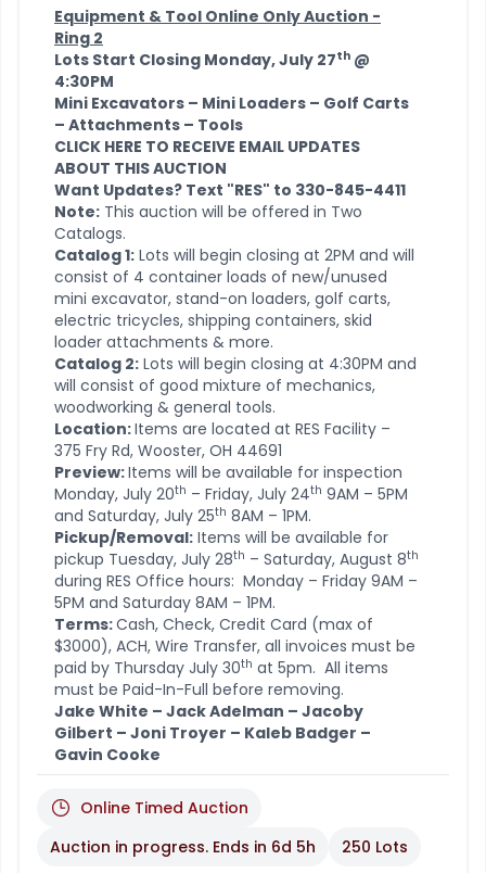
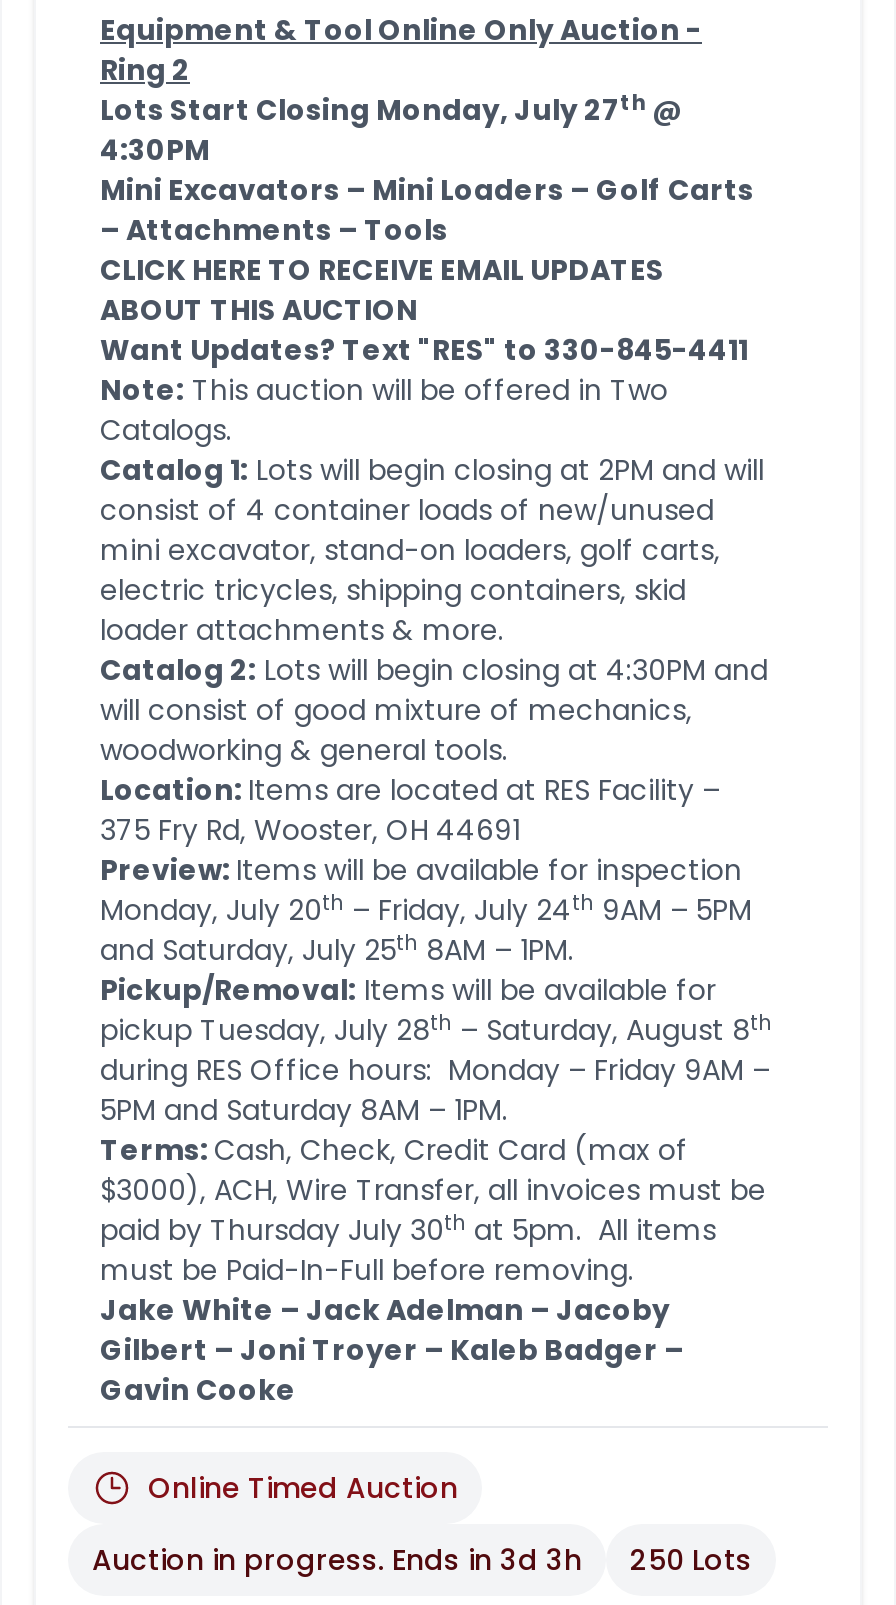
[50,836,316,858] Auction in progress. Ends in 6d 5h -> [92,1540,582,1580] Auction in progress. Ends in 3d 3h

